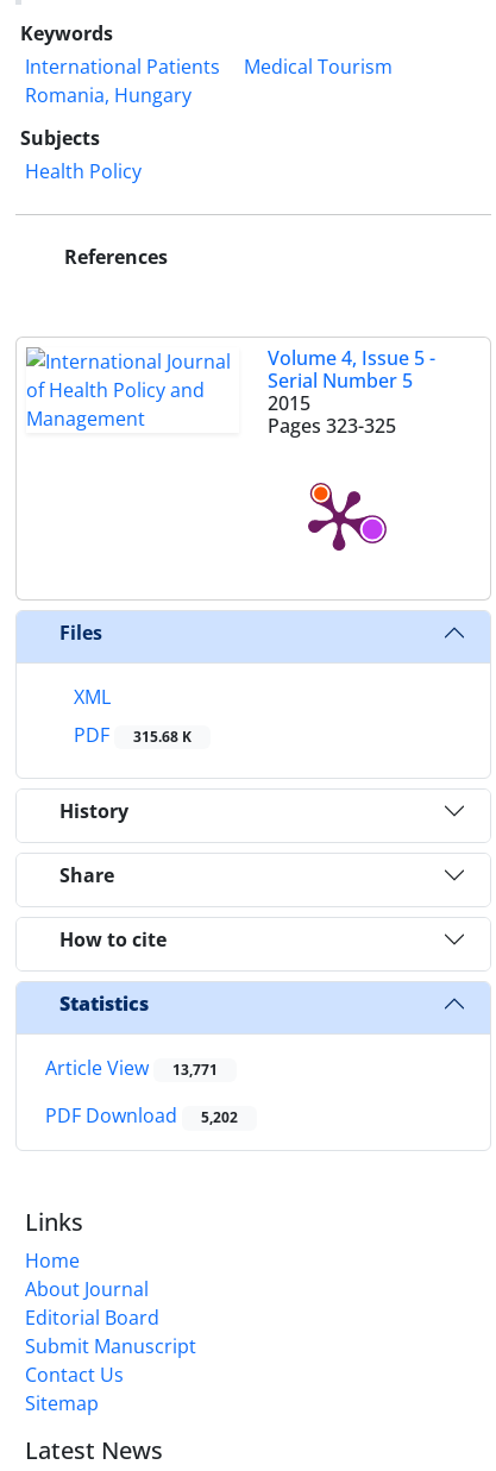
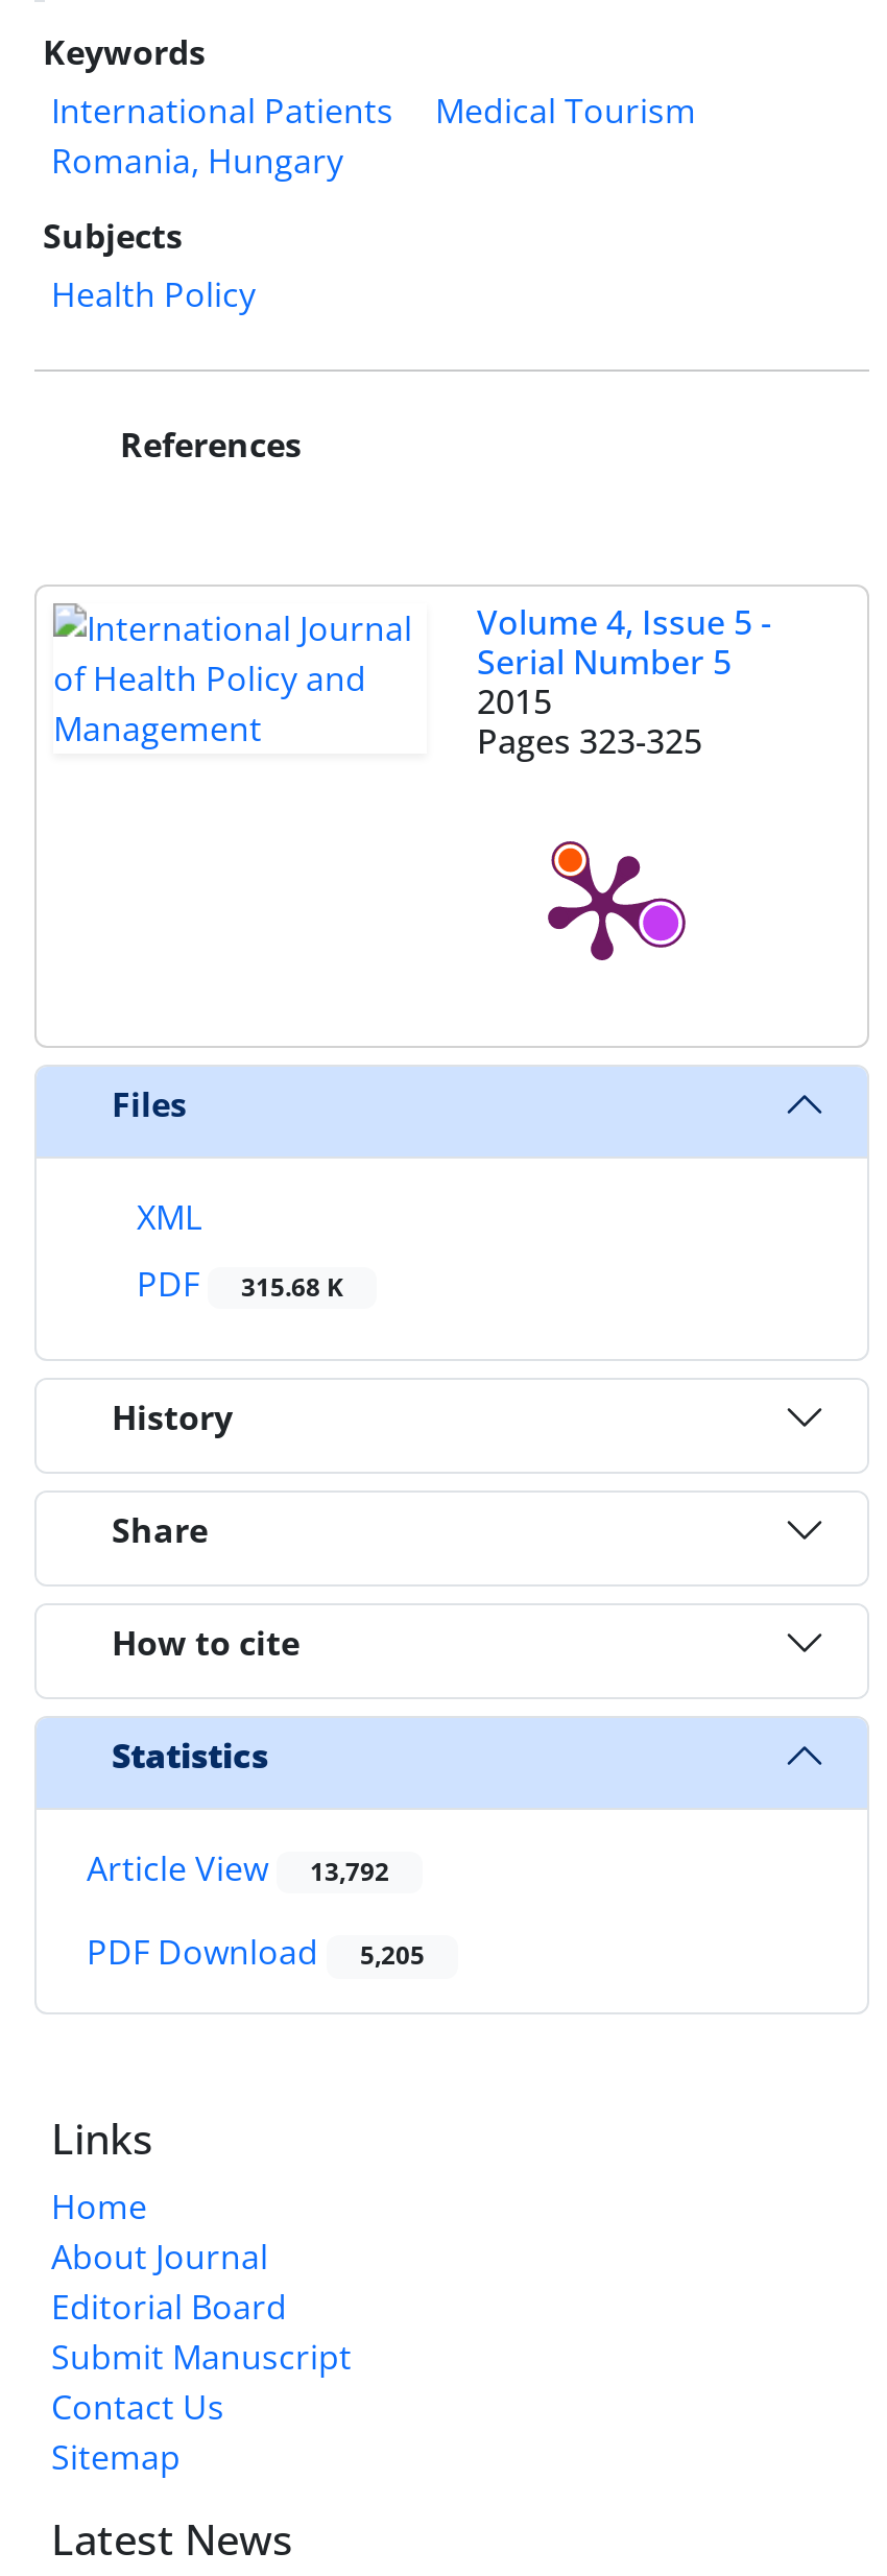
[45,1055,218,1081] Article View 13,771 -> [87,1846,389,1892] Article View 13,792
[45,1103,238,1129] PDF Download 5,202 -> [87,1930,425,1976] PDF Download 5,205

